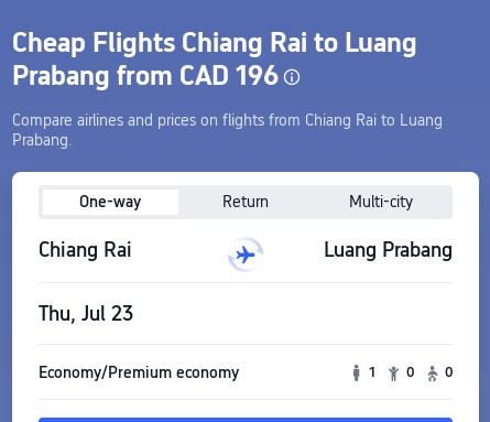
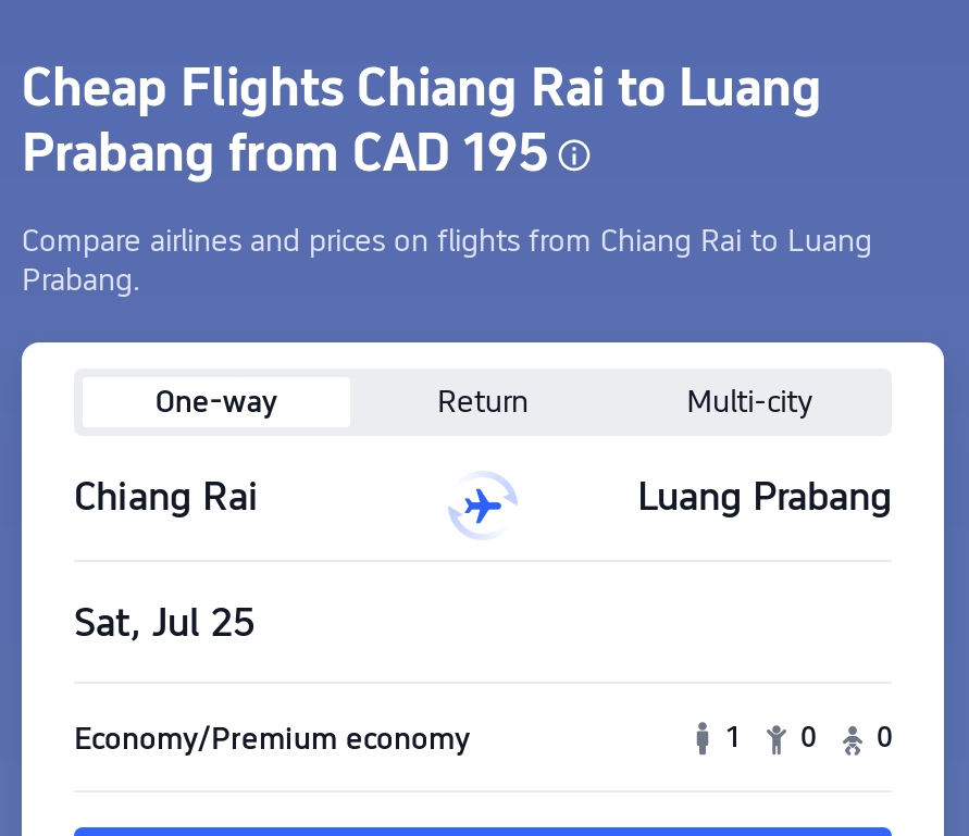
[12,59,279,91] Prabang from CAD 196 -> [22,120,548,183] Prabang from CAD 195
[39,302,133,326] Thu, Jul 23 -> [74,600,254,646] Sat, Jul 25

